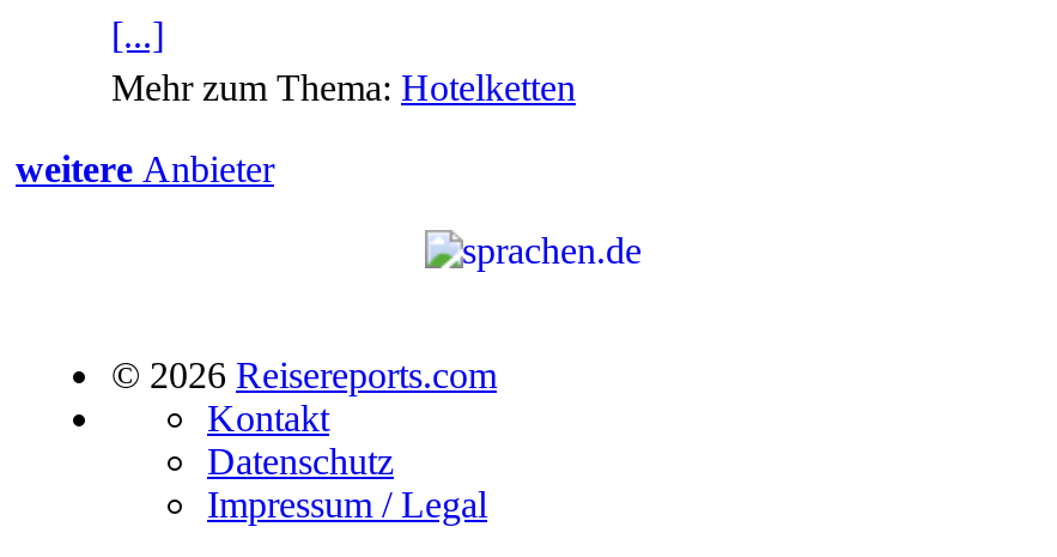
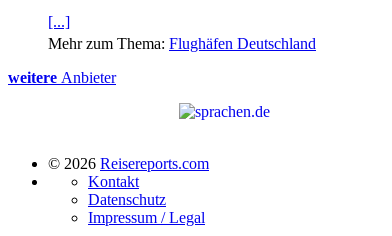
[111,66,576,107] Mehr zum Thema: Hotelketten -> [48,35,316,52] Mehr zum Thema: Flughäfen Deutschland

